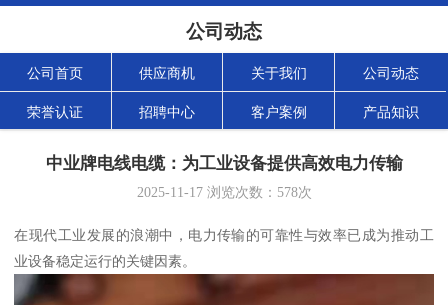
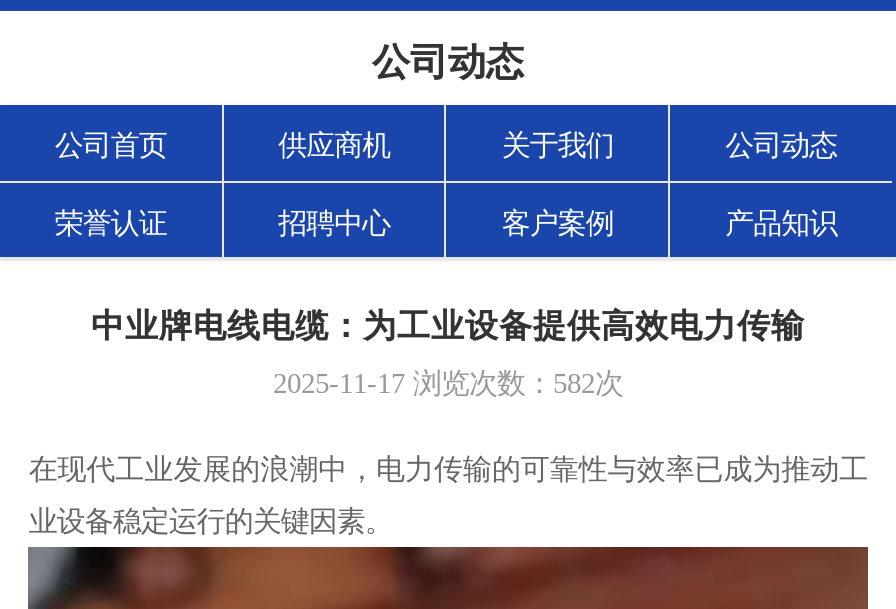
[136,184,311,200] 2025-11-17浏览次数：578次 -> [273,368,623,400] 2025-11-17浏览次数：582次

